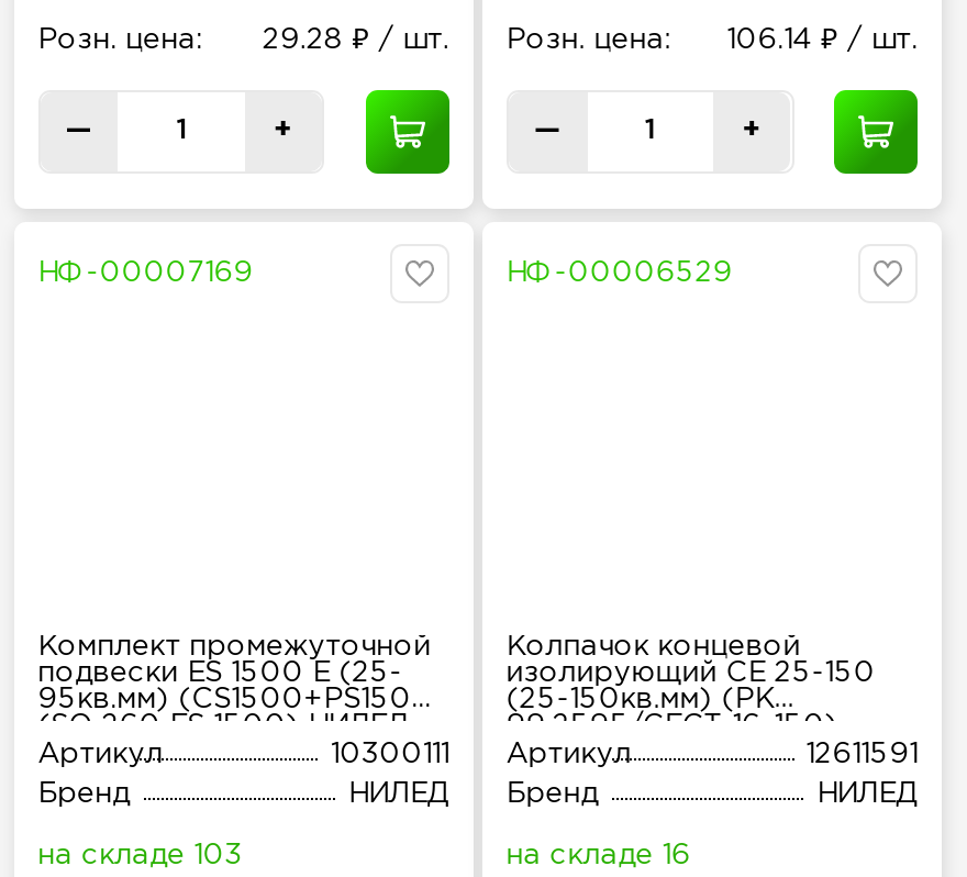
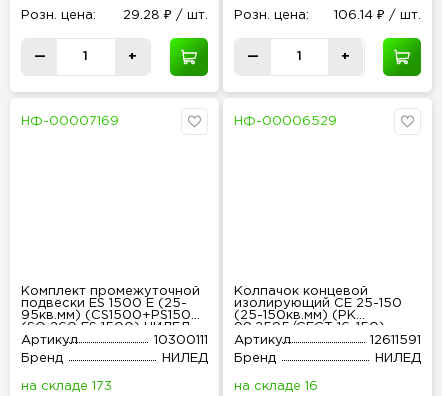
[38,844,242,868] на складе 103 -> [21,381,112,392] на складе 173

